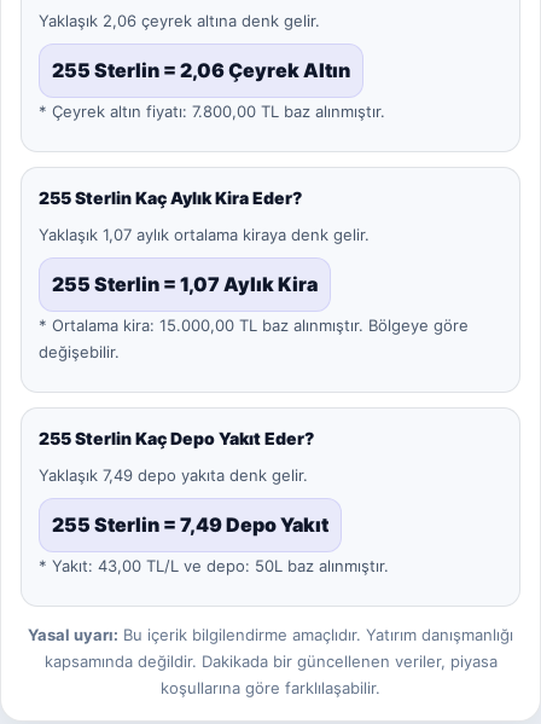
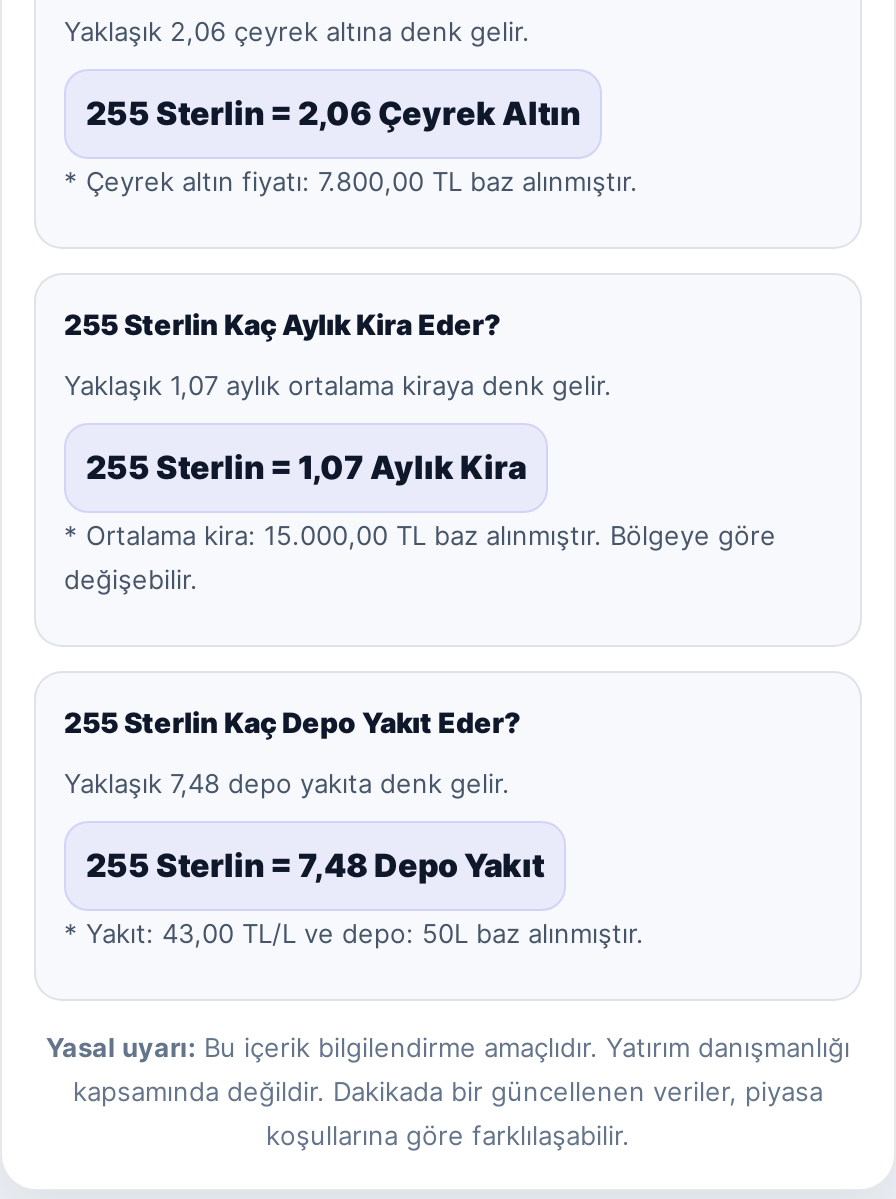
[39,465,308,485] Yaklaşık 7,49 depo yakıta denk gelir. -> [64,767,510,799] Yaklaşık 7,48 depo yakıta denk gelir.
[52,512,328,537] 255 Sterlin = 7,49 Depo Yakıt -> [86,845,544,885] 255 Sterlin = 7,48 Depo Yakıt

